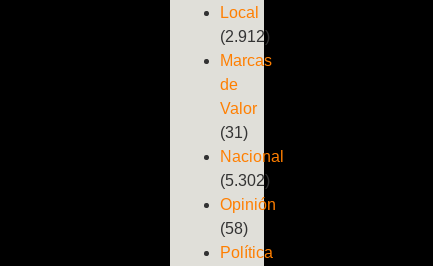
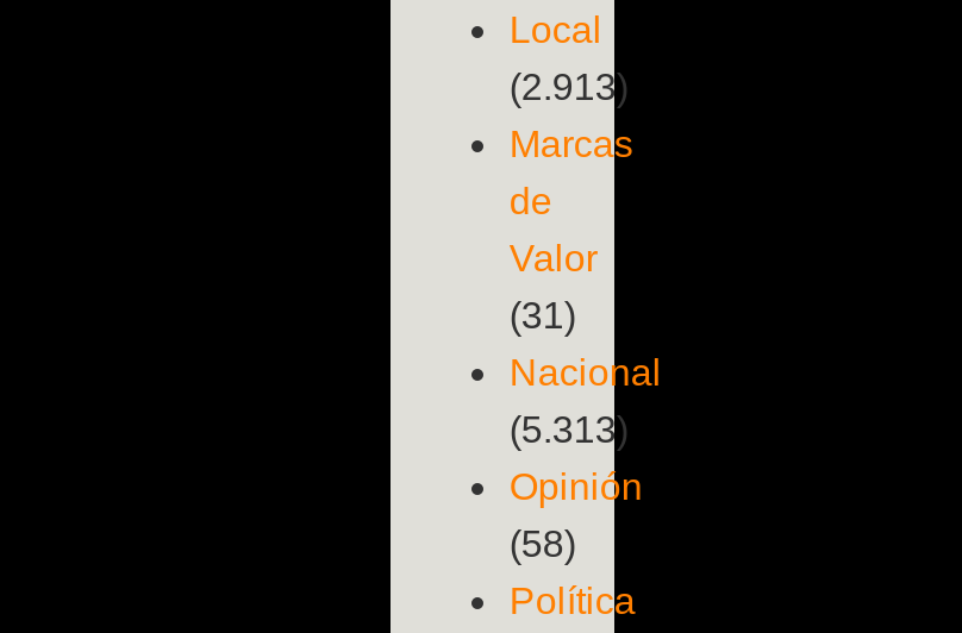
[220,28,270,45] (2.912) -> [509,67,628,107] (2.913)
[220,172,270,189] (5.302) -> [509,410,628,450] (5.313)

